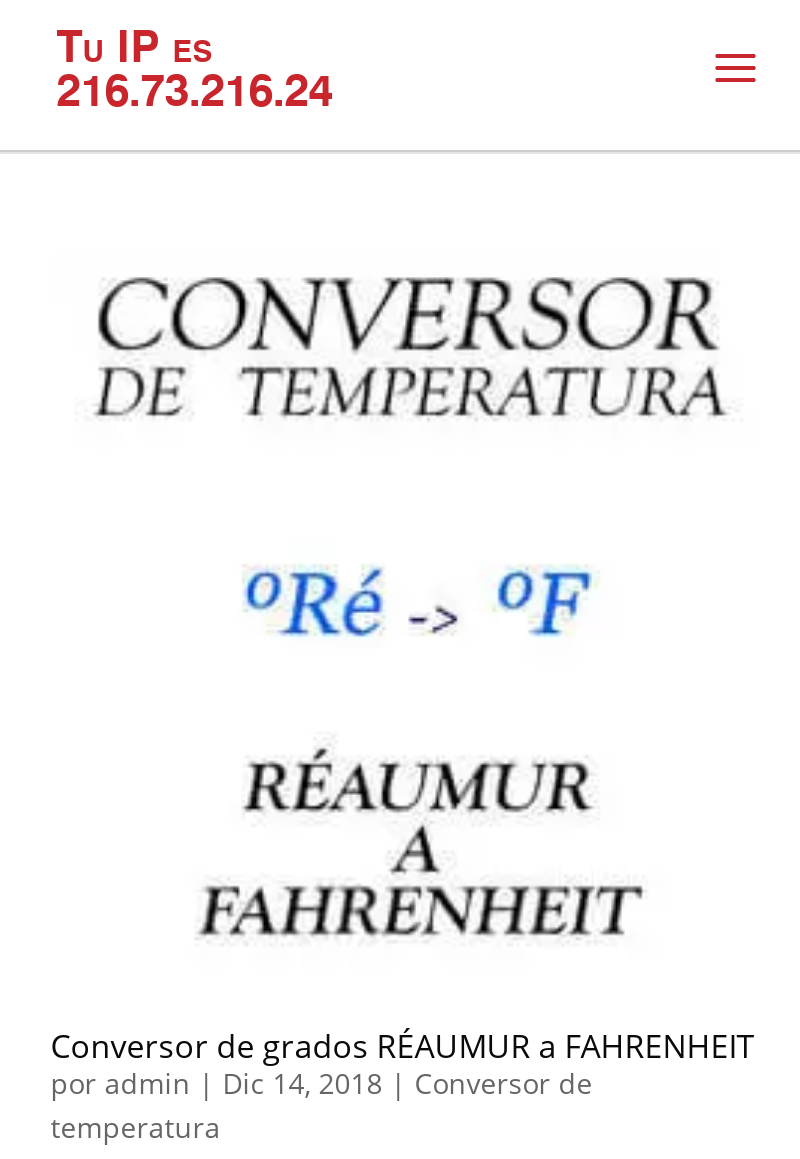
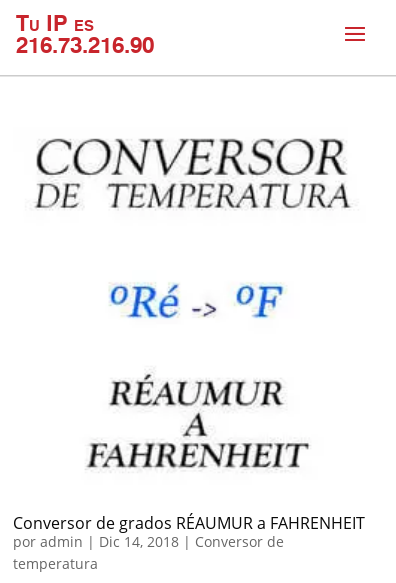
[57,65,333,119] 216.73.216.24 -> [16,32,154,59] 216.73.216.90

